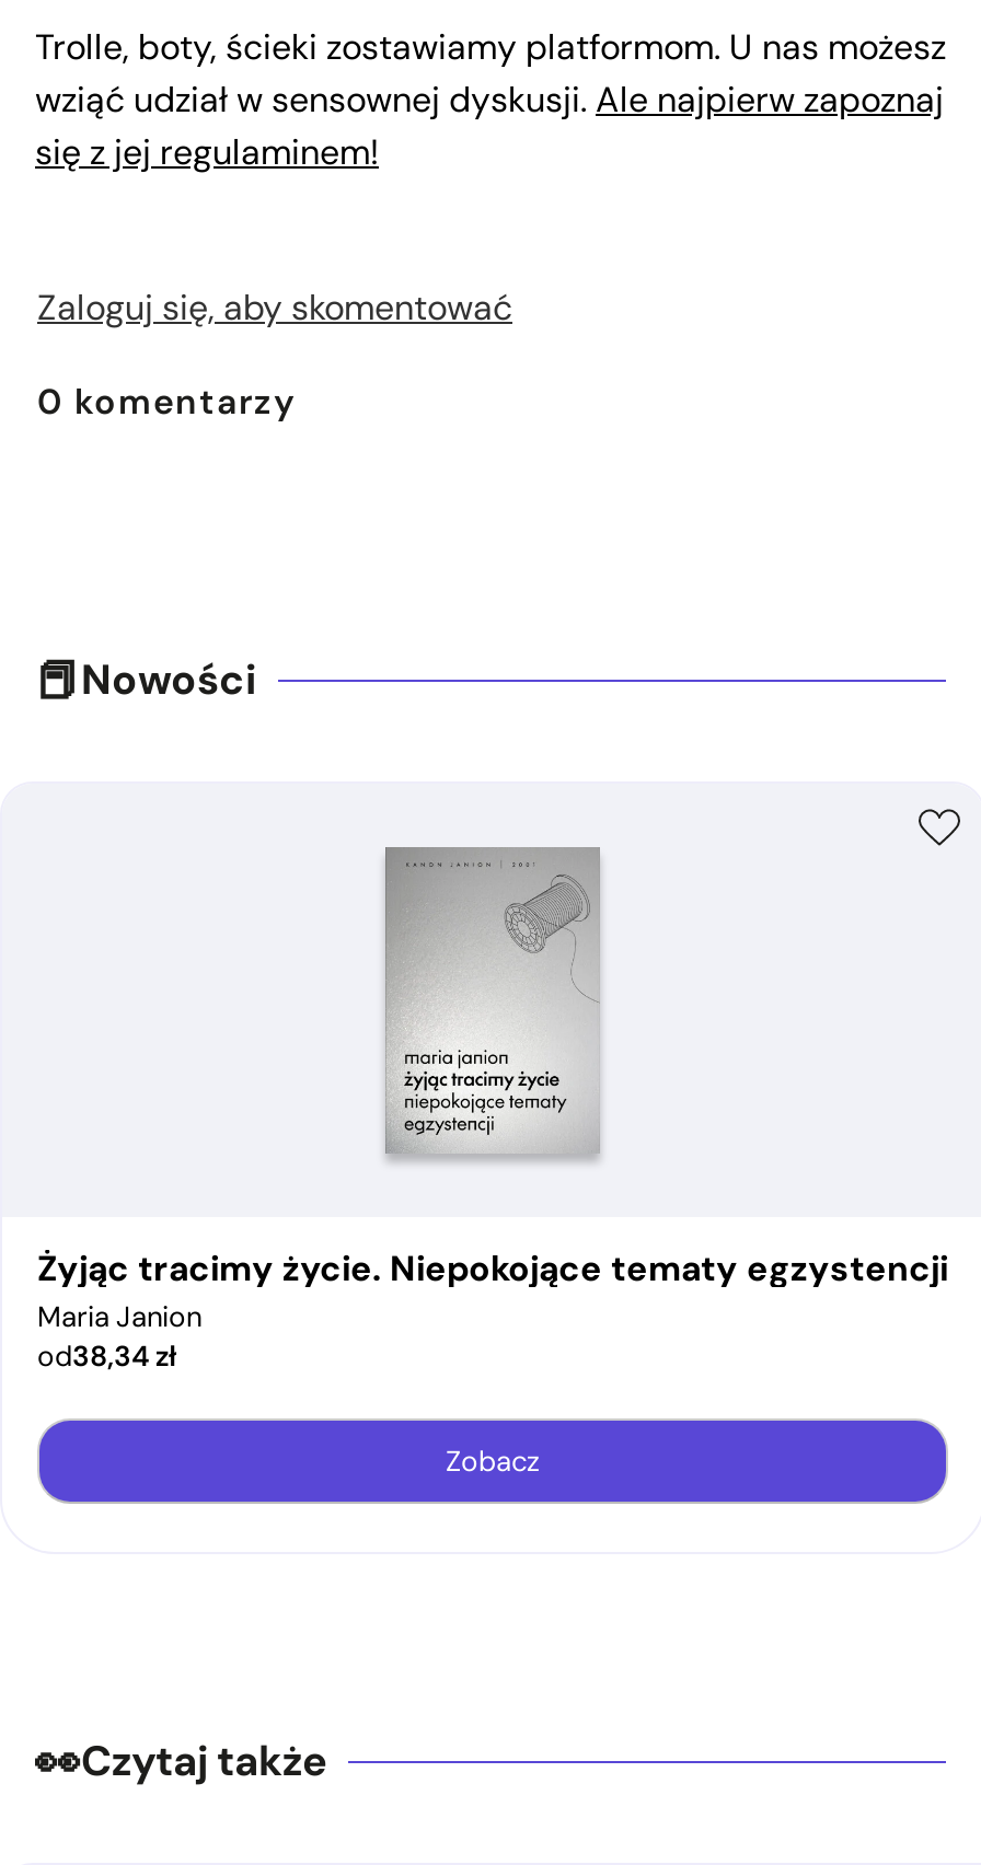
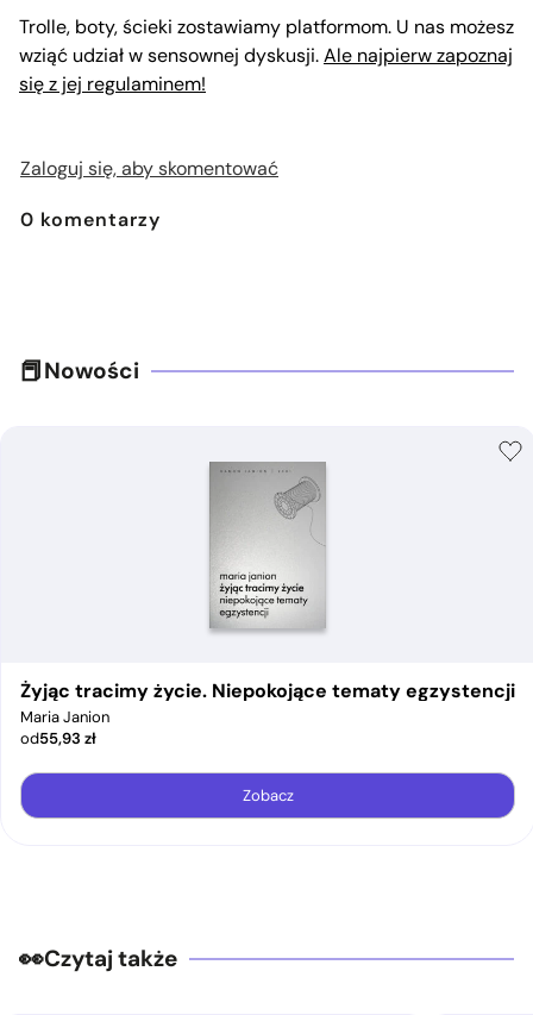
[37,1337,177,1374] od38,34 zł -> [20,728,96,748] od55,93 zł

